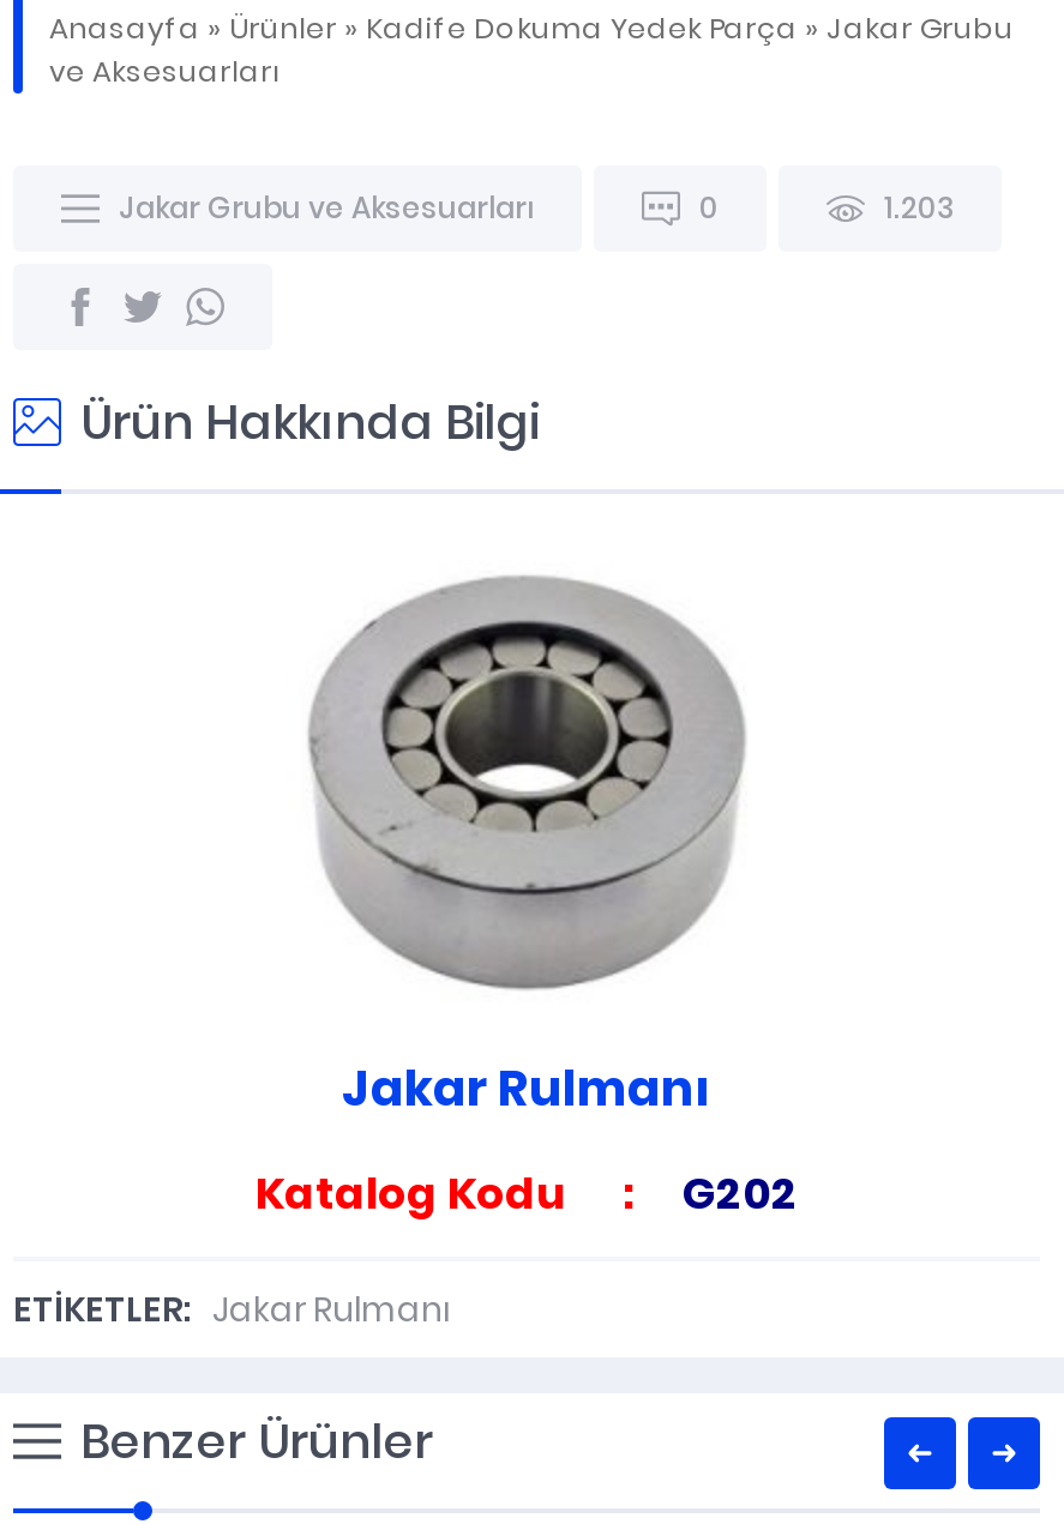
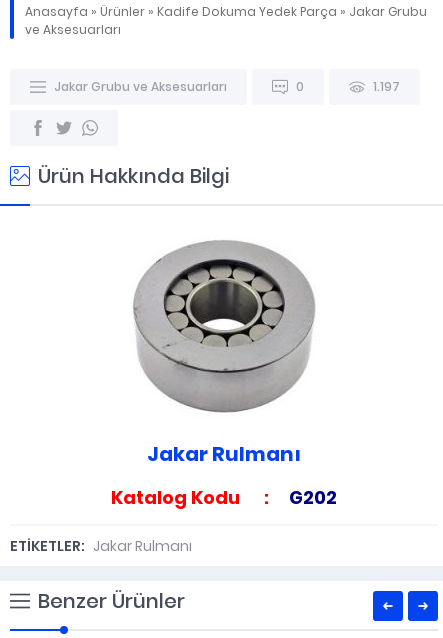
[884,187,954,228] 1.203 -> [373,78,400,95] 1.197

